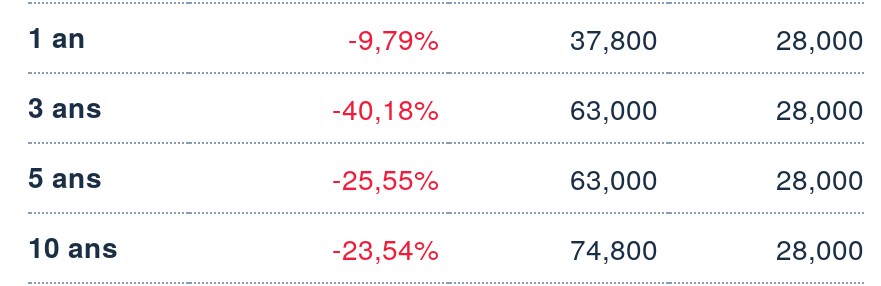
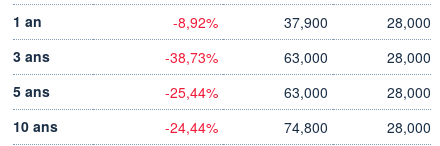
[348,18,438,58] -9,79% -> [173,12,218,32] -8,92%
[570,18,658,58] 37,800 -> [284,12,328,32] 37,900
[332,88,438,128] -40,18% -> [165,47,218,67] -38,73%
[332,158,438,198] -25,55% -> [165,82,218,102] -25,44%
[332,228,438,268] -23,54% -> [165,117,218,137] -24,44%

